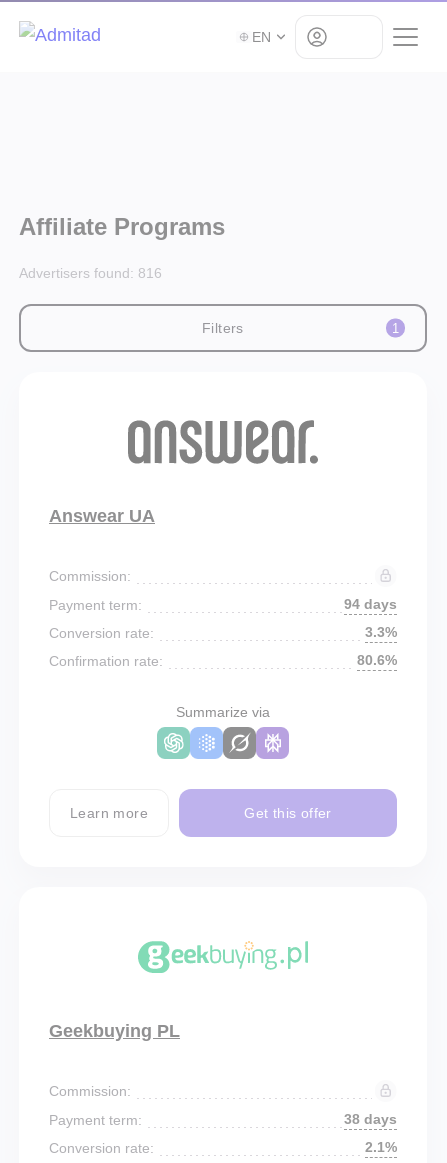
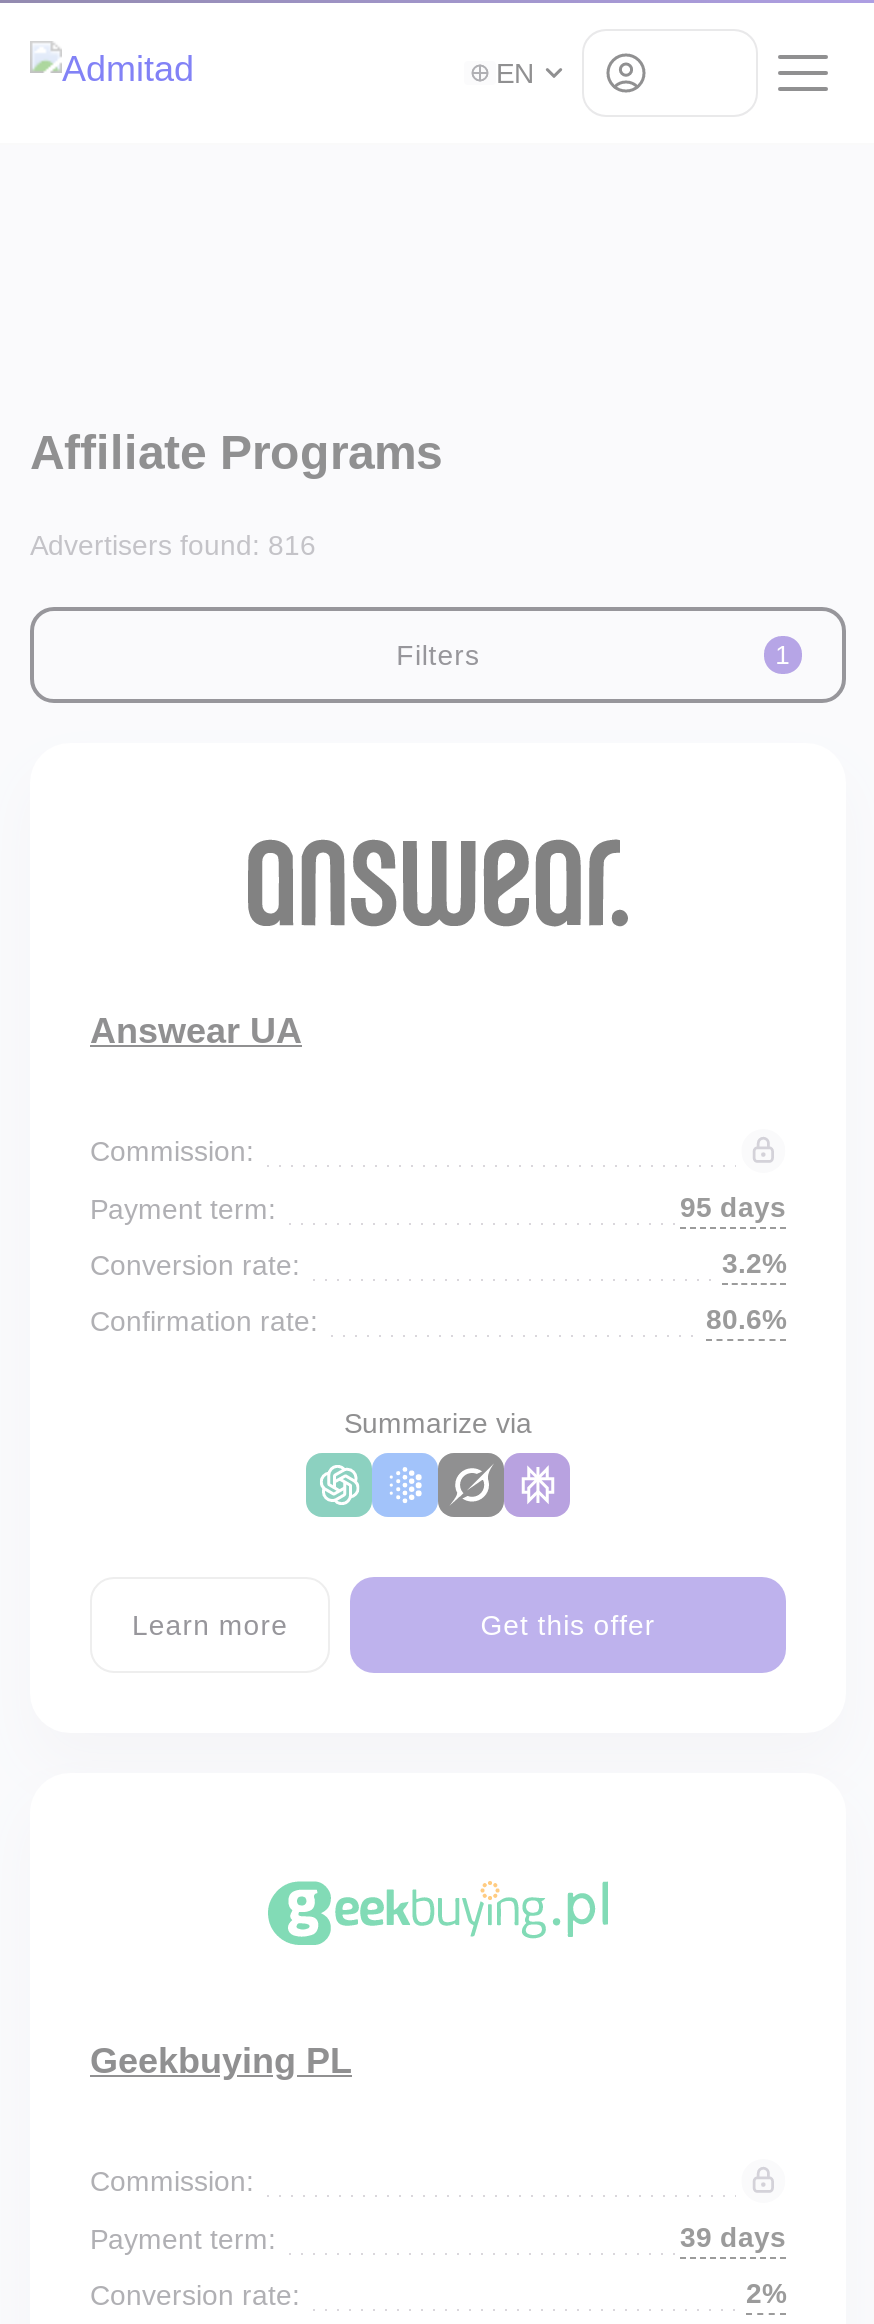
[344,596,397,612] 94 days -> [680,1191,786,1223] 95 days
[365,624,397,640] 3.3% -> [722,1247,786,1279] 3.2%
[344,1111,397,1127] 38 days -> [680,2221,786,2253] 39 days
[365,1139,397,1155] 2.1% -> [746,2277,786,2309] 2%

